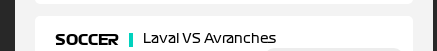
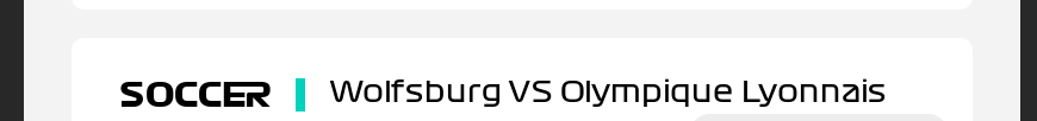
[143,33,276,45] Laval VS Avranches -> [329,78,887,107] Wolfsburg VS Olympique Lyonnais

